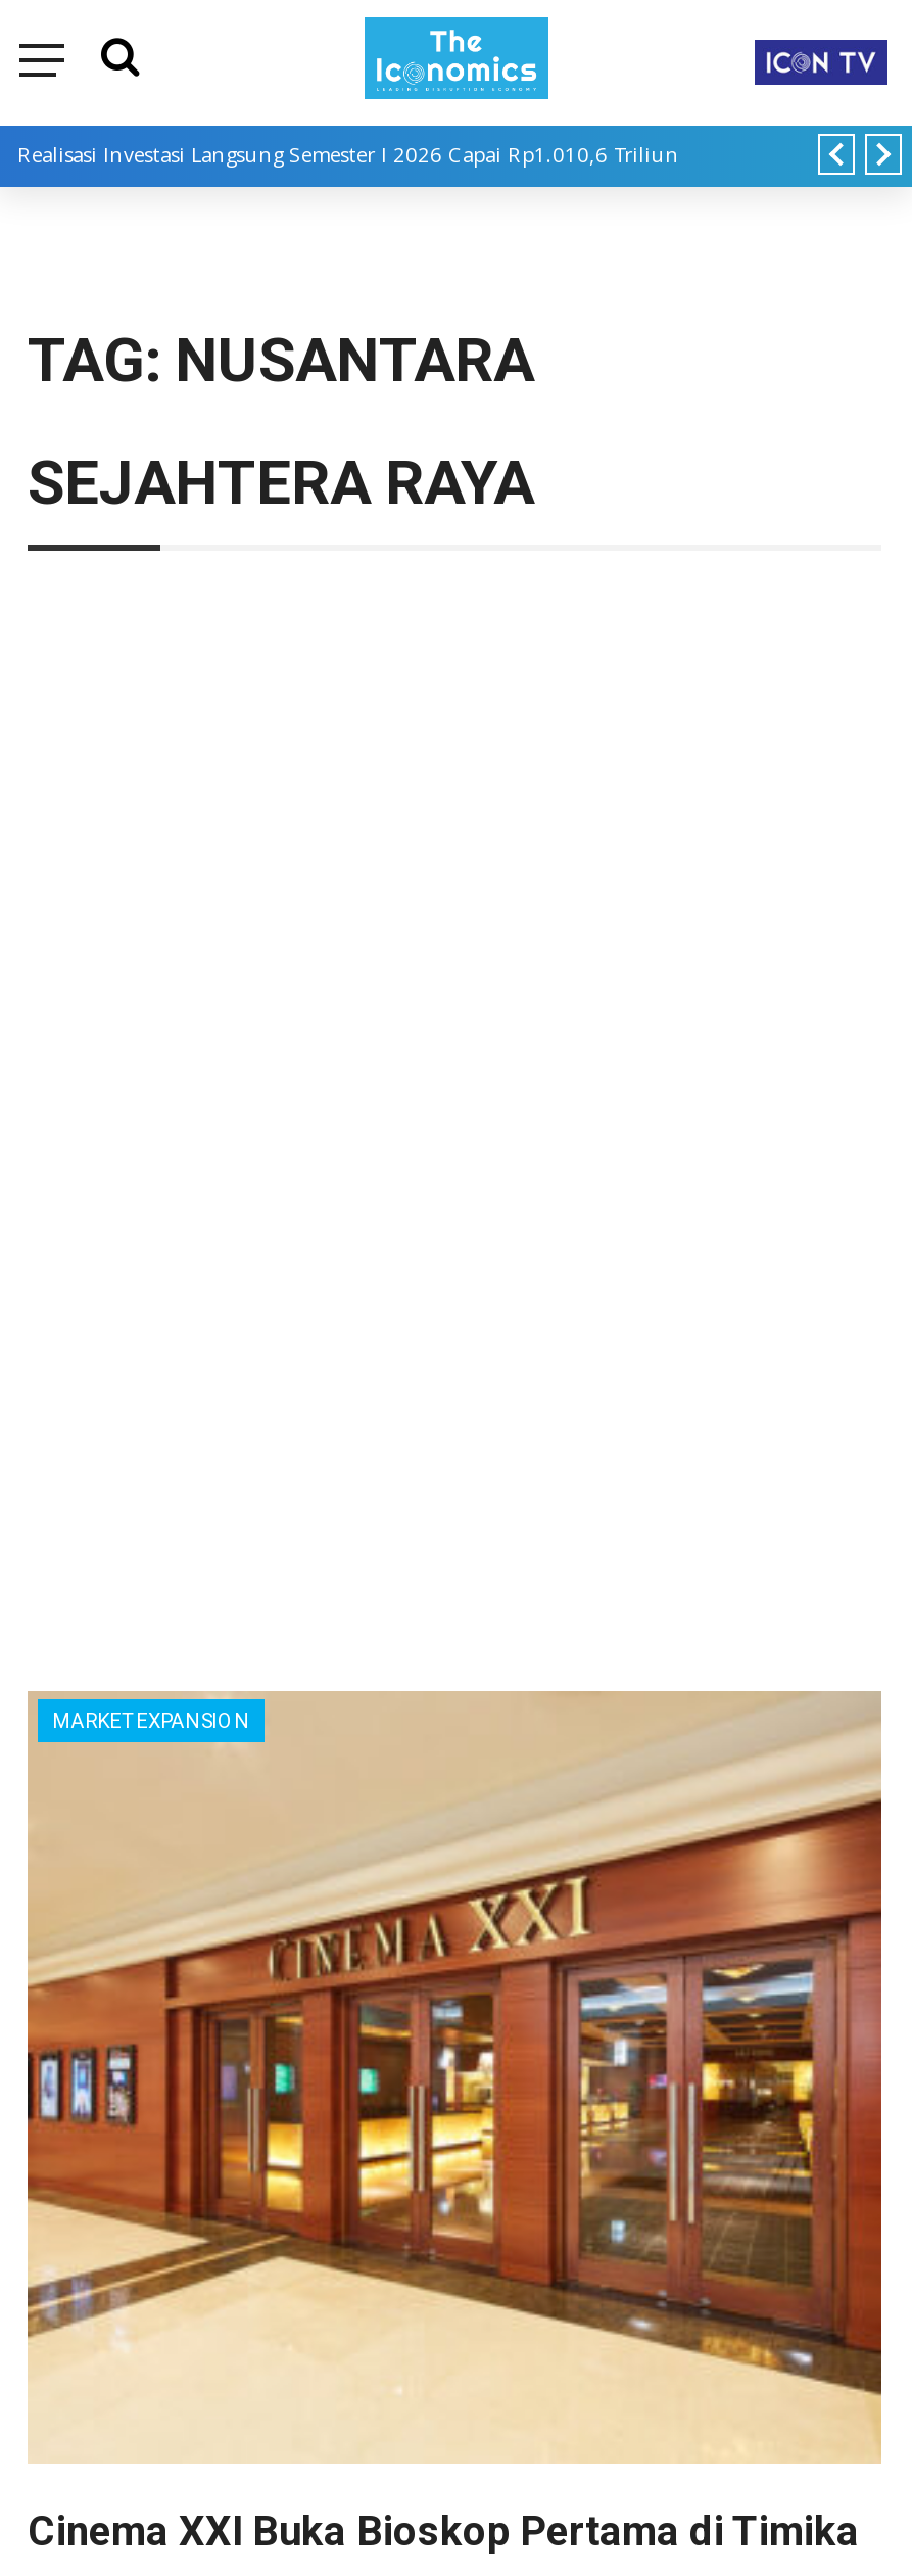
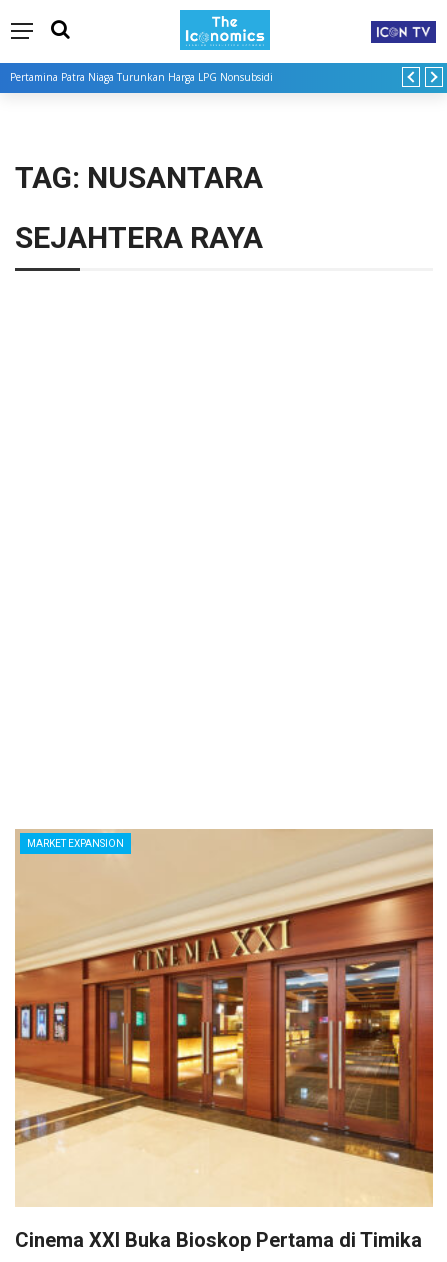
[17,140,679,169] Realisasi Investasi Langsung Semester I 2026 Capai Rp1.010,6 Triliun -> [10,70,273,84] Pertamina Patra Niaga Turunkan Harga LPG Nonsubsidi

